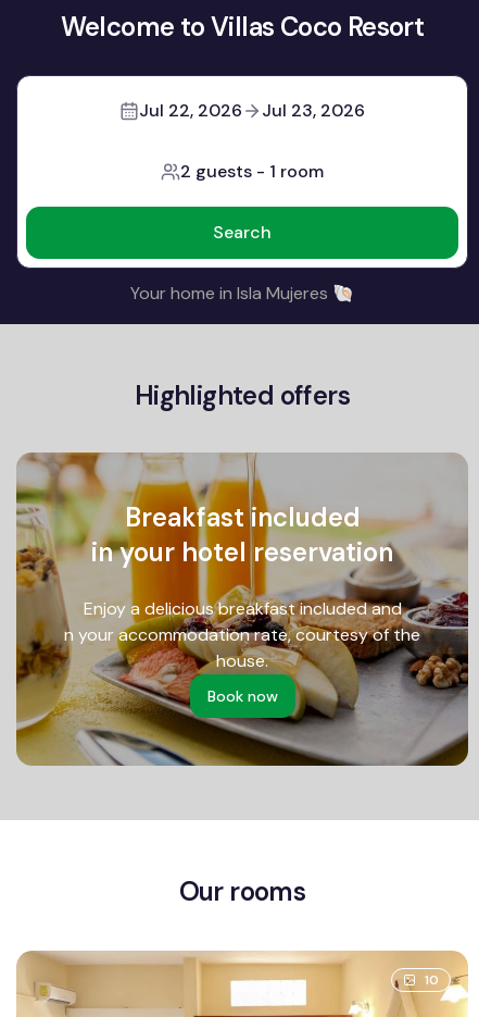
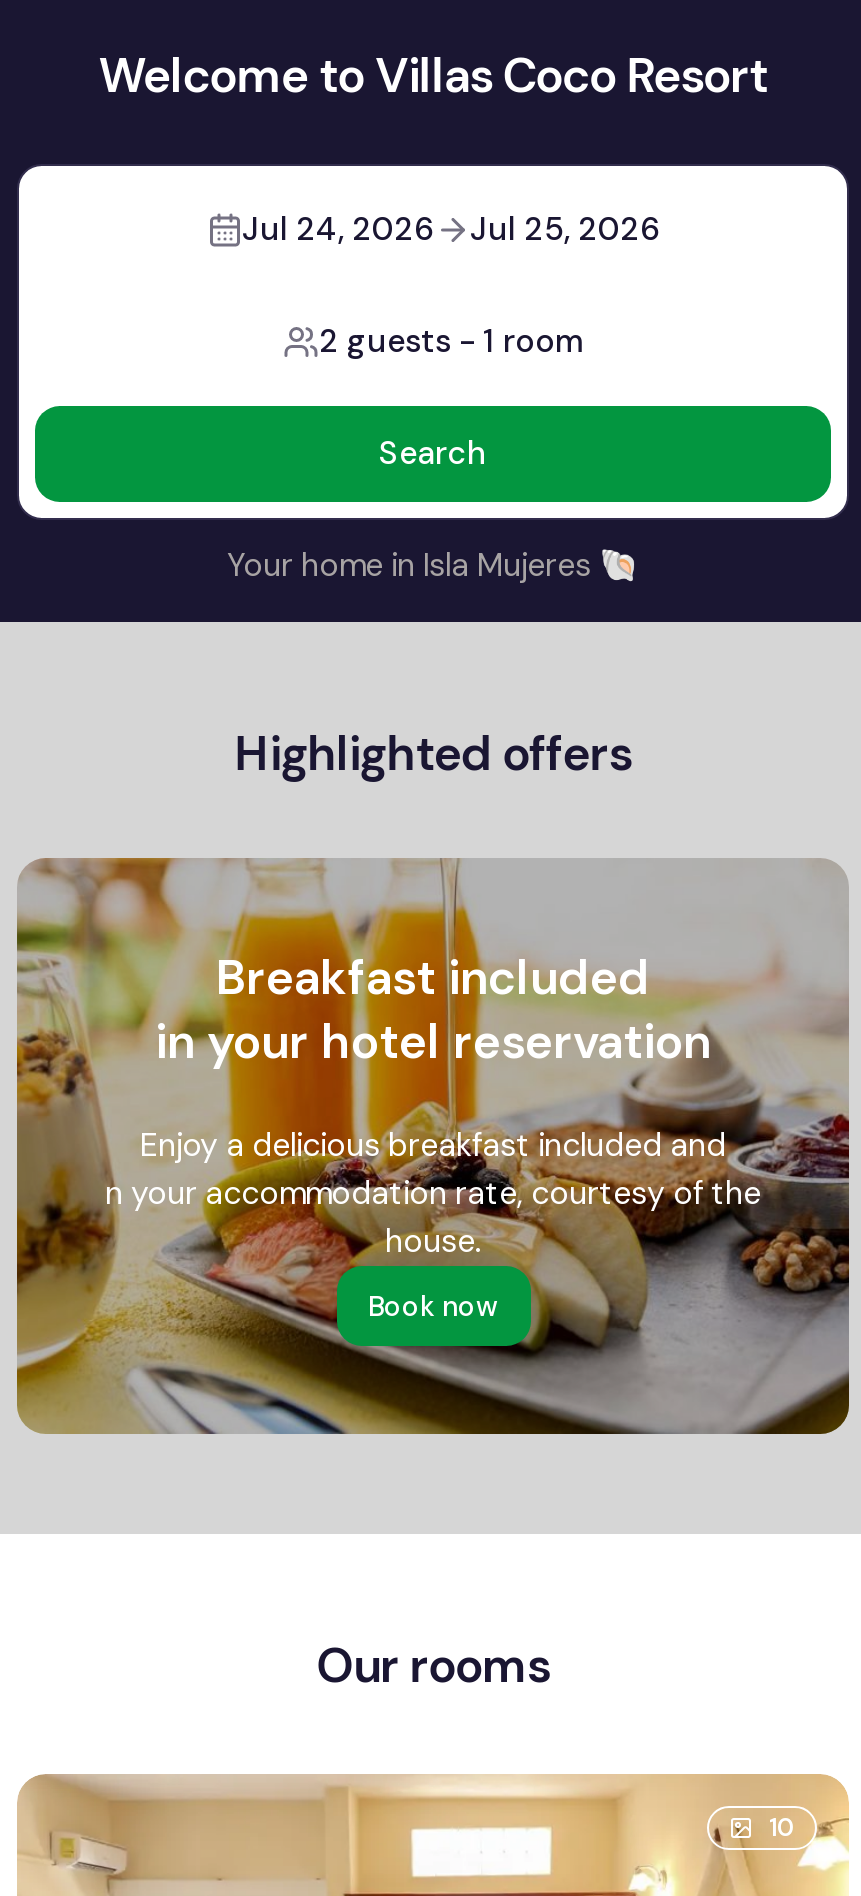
[139,99,242,122] Jul 22, 2026 -> [242,208,434,250] Jul 24, 2026
[262,99,365,122] Jul 23, 2026 -> [470,208,660,250] Jul 25, 2026

